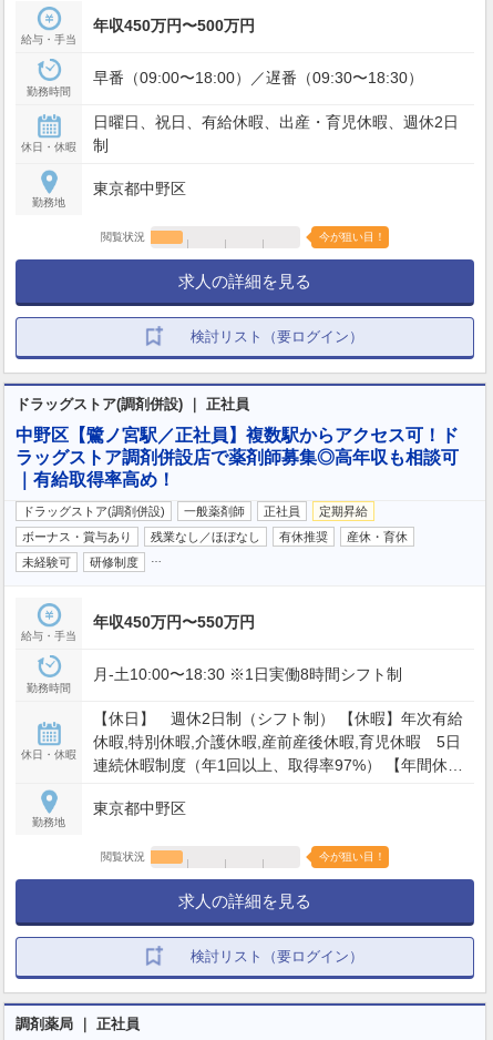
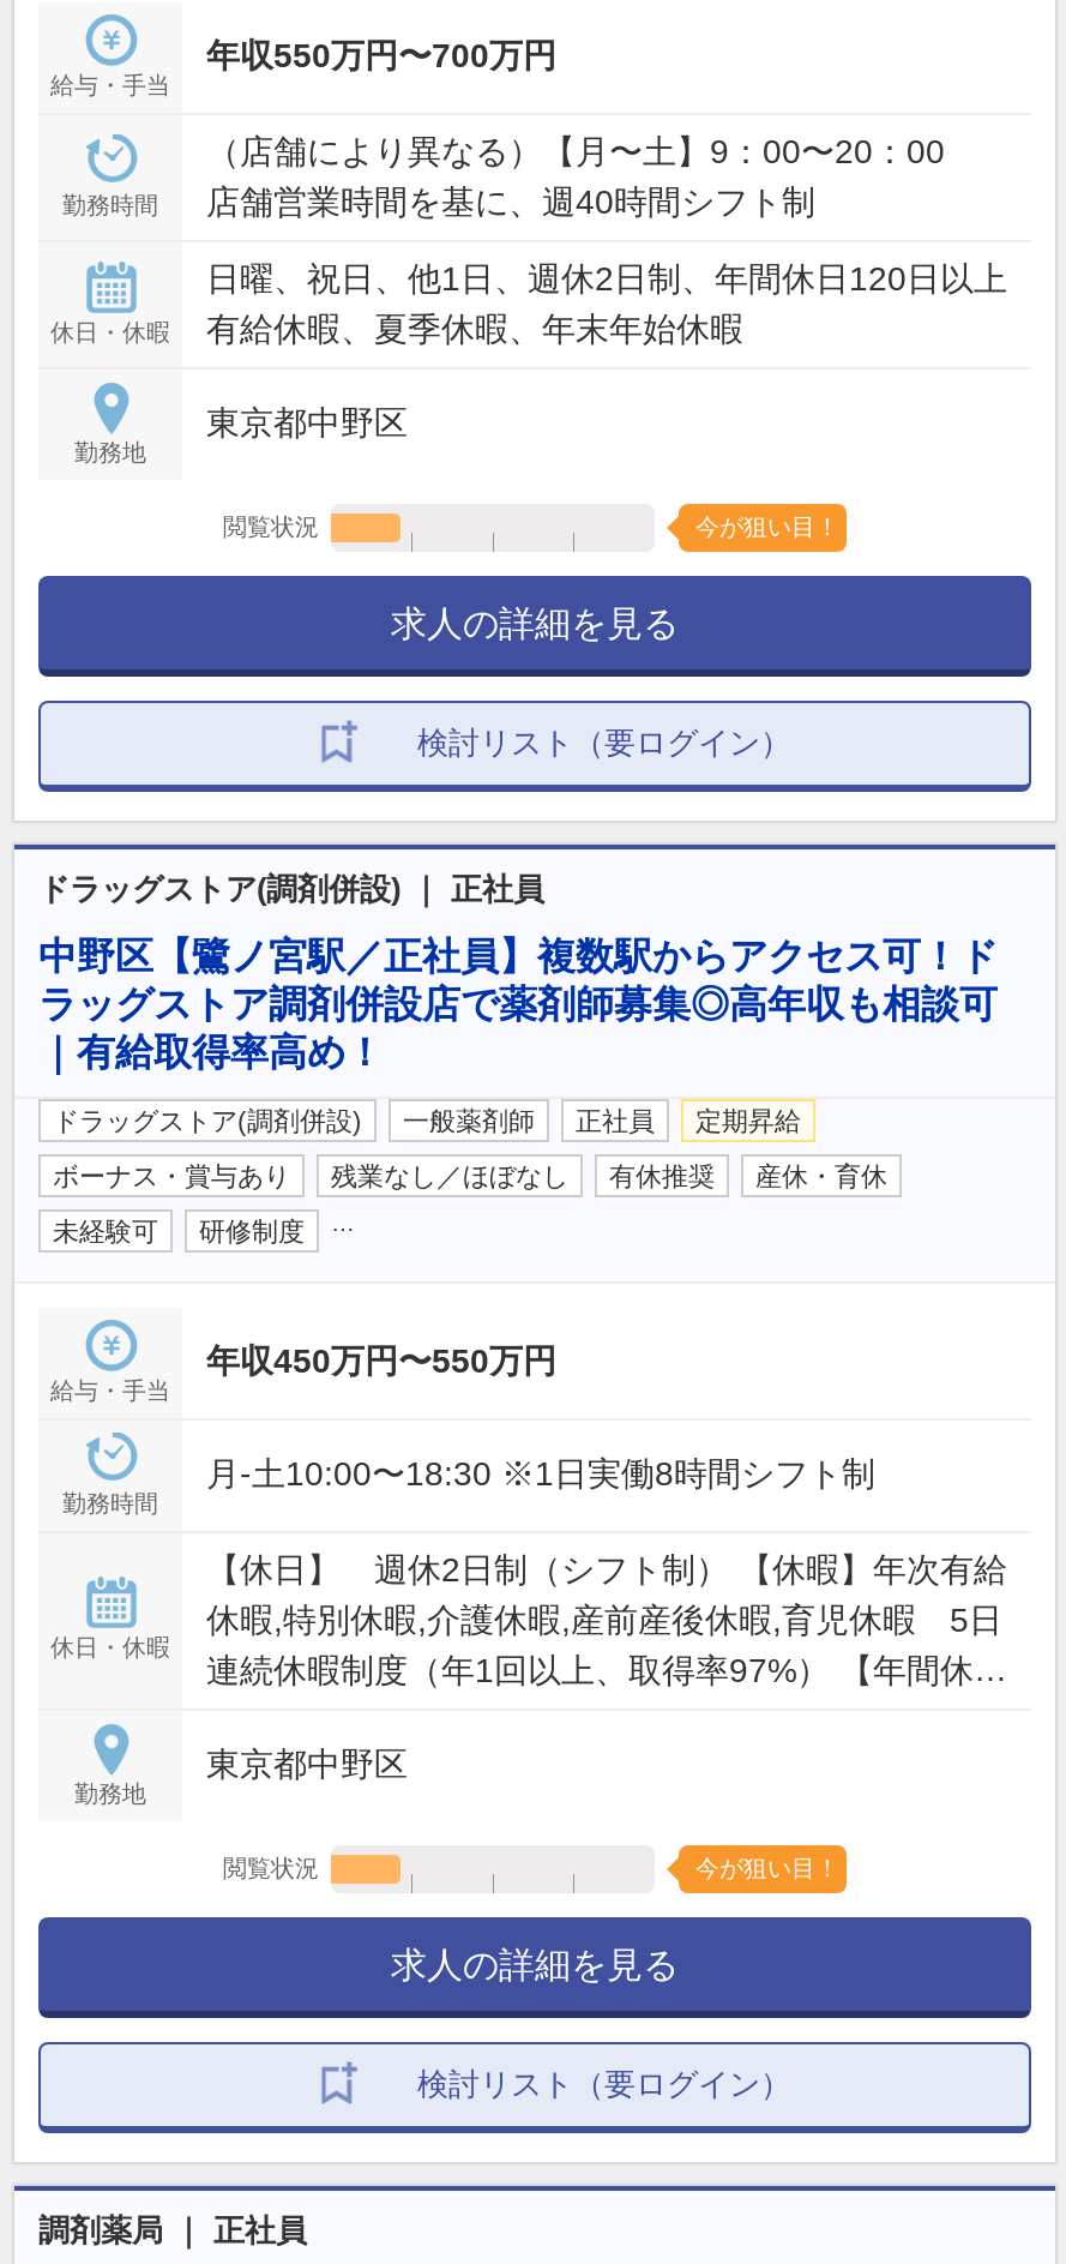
[93,16,255,34] 年収450万円〜500万円 -> [206,35,556,73] 年収550万円〜700万円
[93,68,423,86] 早番（09:00〜18:00）／遅番（09:30〜18:30） -> [206,131,978,220] （店舗により異なる）【月〜土】9：00〜20：00 | 店舗営業時間を基に、週40時間シフト制
[93,113,459,154] 日曜日、祝日、有給休暇、出産・育児休暇、週休2日 | 制 -> [206,258,1007,347] 日曜、祝日、他1日、週休2日制、年間休日120日以上 | 有給休暇、夏季休暇、年末年始休暇

